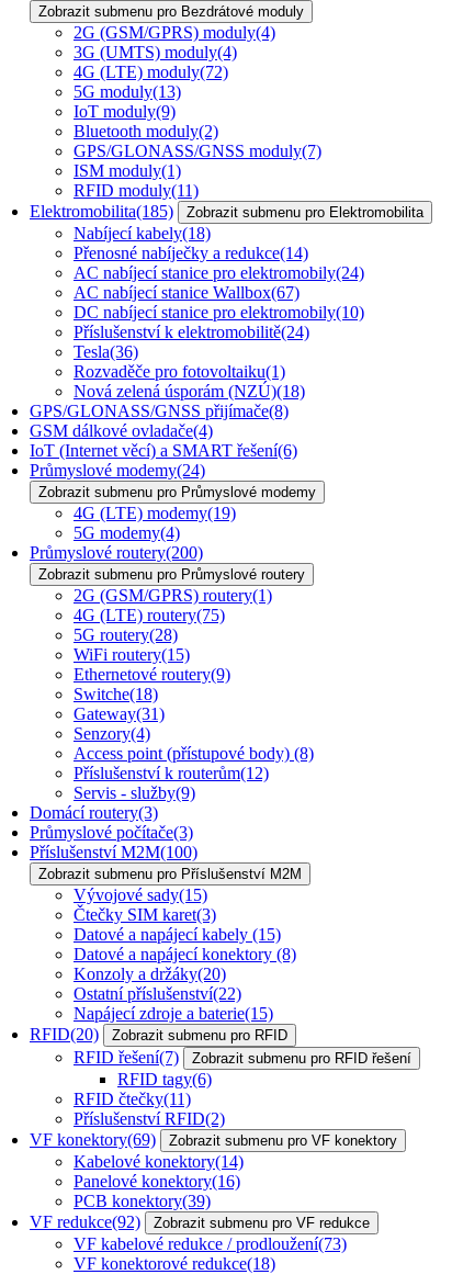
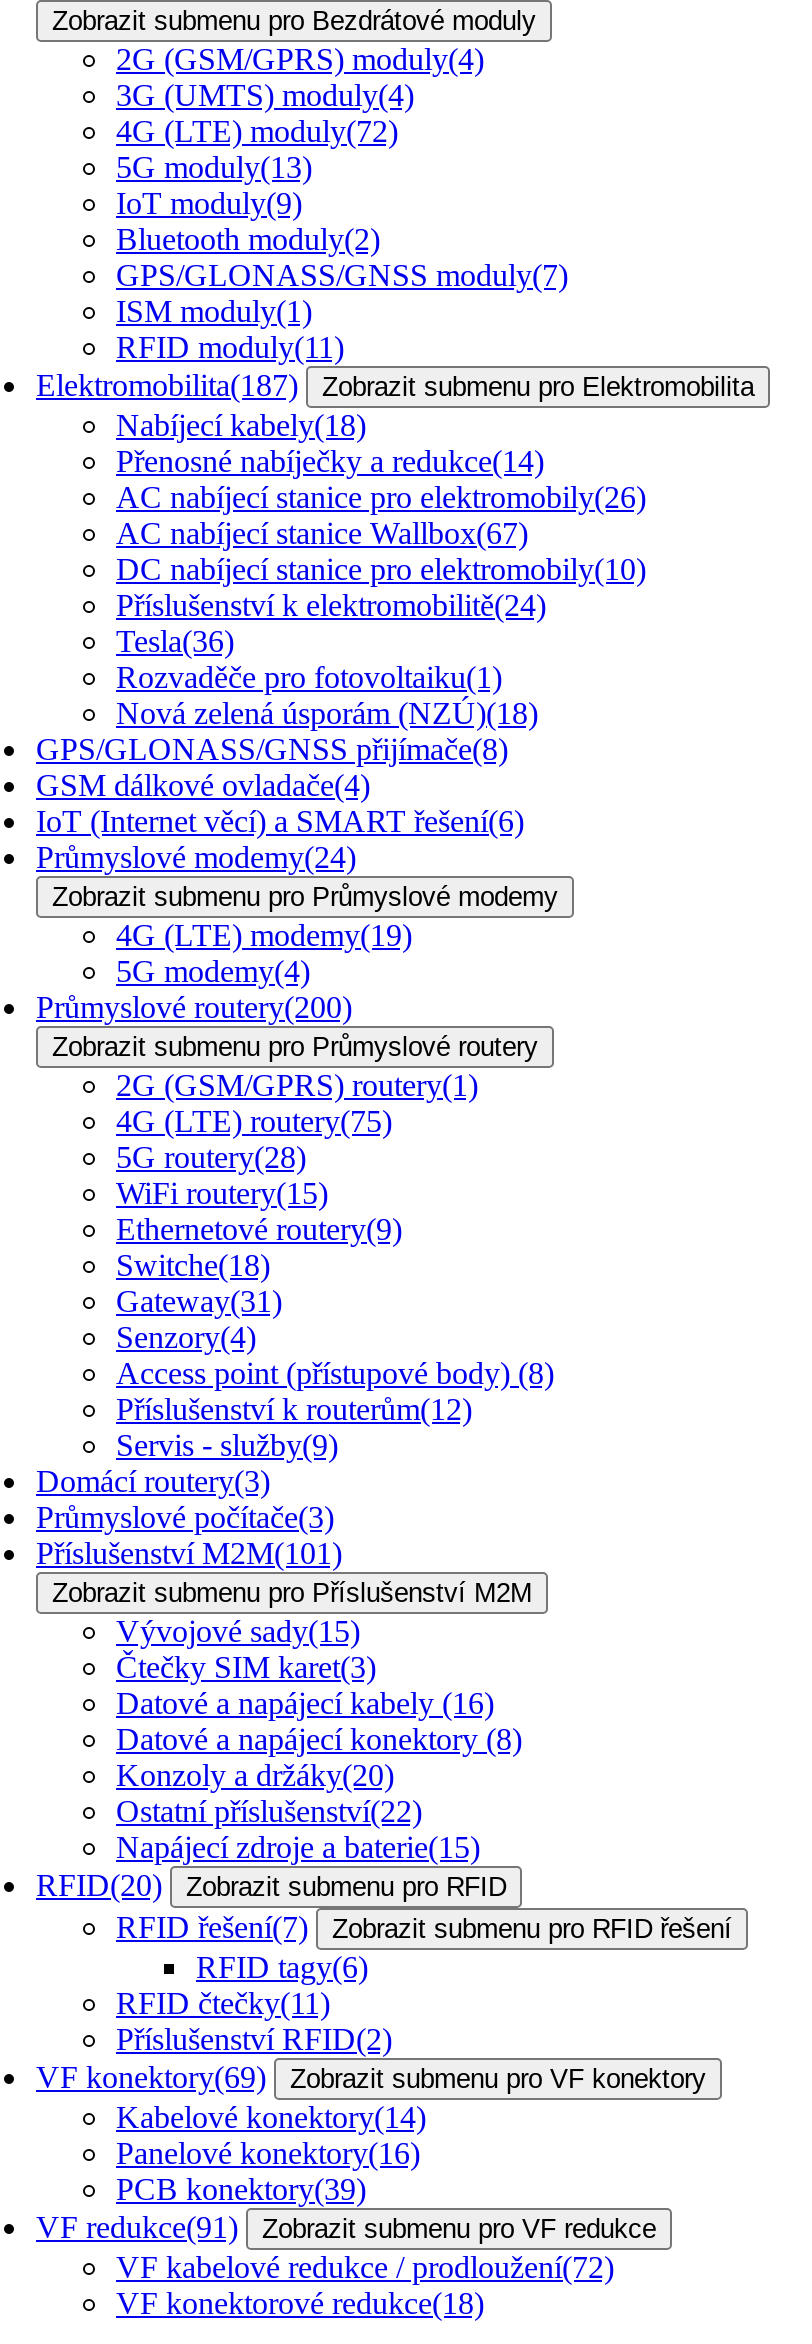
[30,202,173,221] Elektromobilita(185) -> [36,368,298,402] Elektromobilita(187)
[74,263,364,282] AC nabíjecí stanice pro elektromobily(24) -> [116,480,646,514] AC nabíjecí stanice pro elektromobily(26)
[30,843,197,861] Příslušenství M2M(100) -> [36,1536,342,1570] Příslušenství M2M(101)
[74,925,281,944] Datové a napájecí kabely (15) -> [116,1686,494,1720] Datové a napájecí kabely (16)
[30,1212,370,1231] VF redukce(92) Zobrazit submenu pro VF redukce -> [36,2210,656,2244] VF redukce(91) Zobrazit submenu pro VF redukce
[74,1234,347,1253] VF kabelové redukce / prodloužení(73) -> [116,2250,614,2284] VF kabelové redukce / prodloužení(72)

